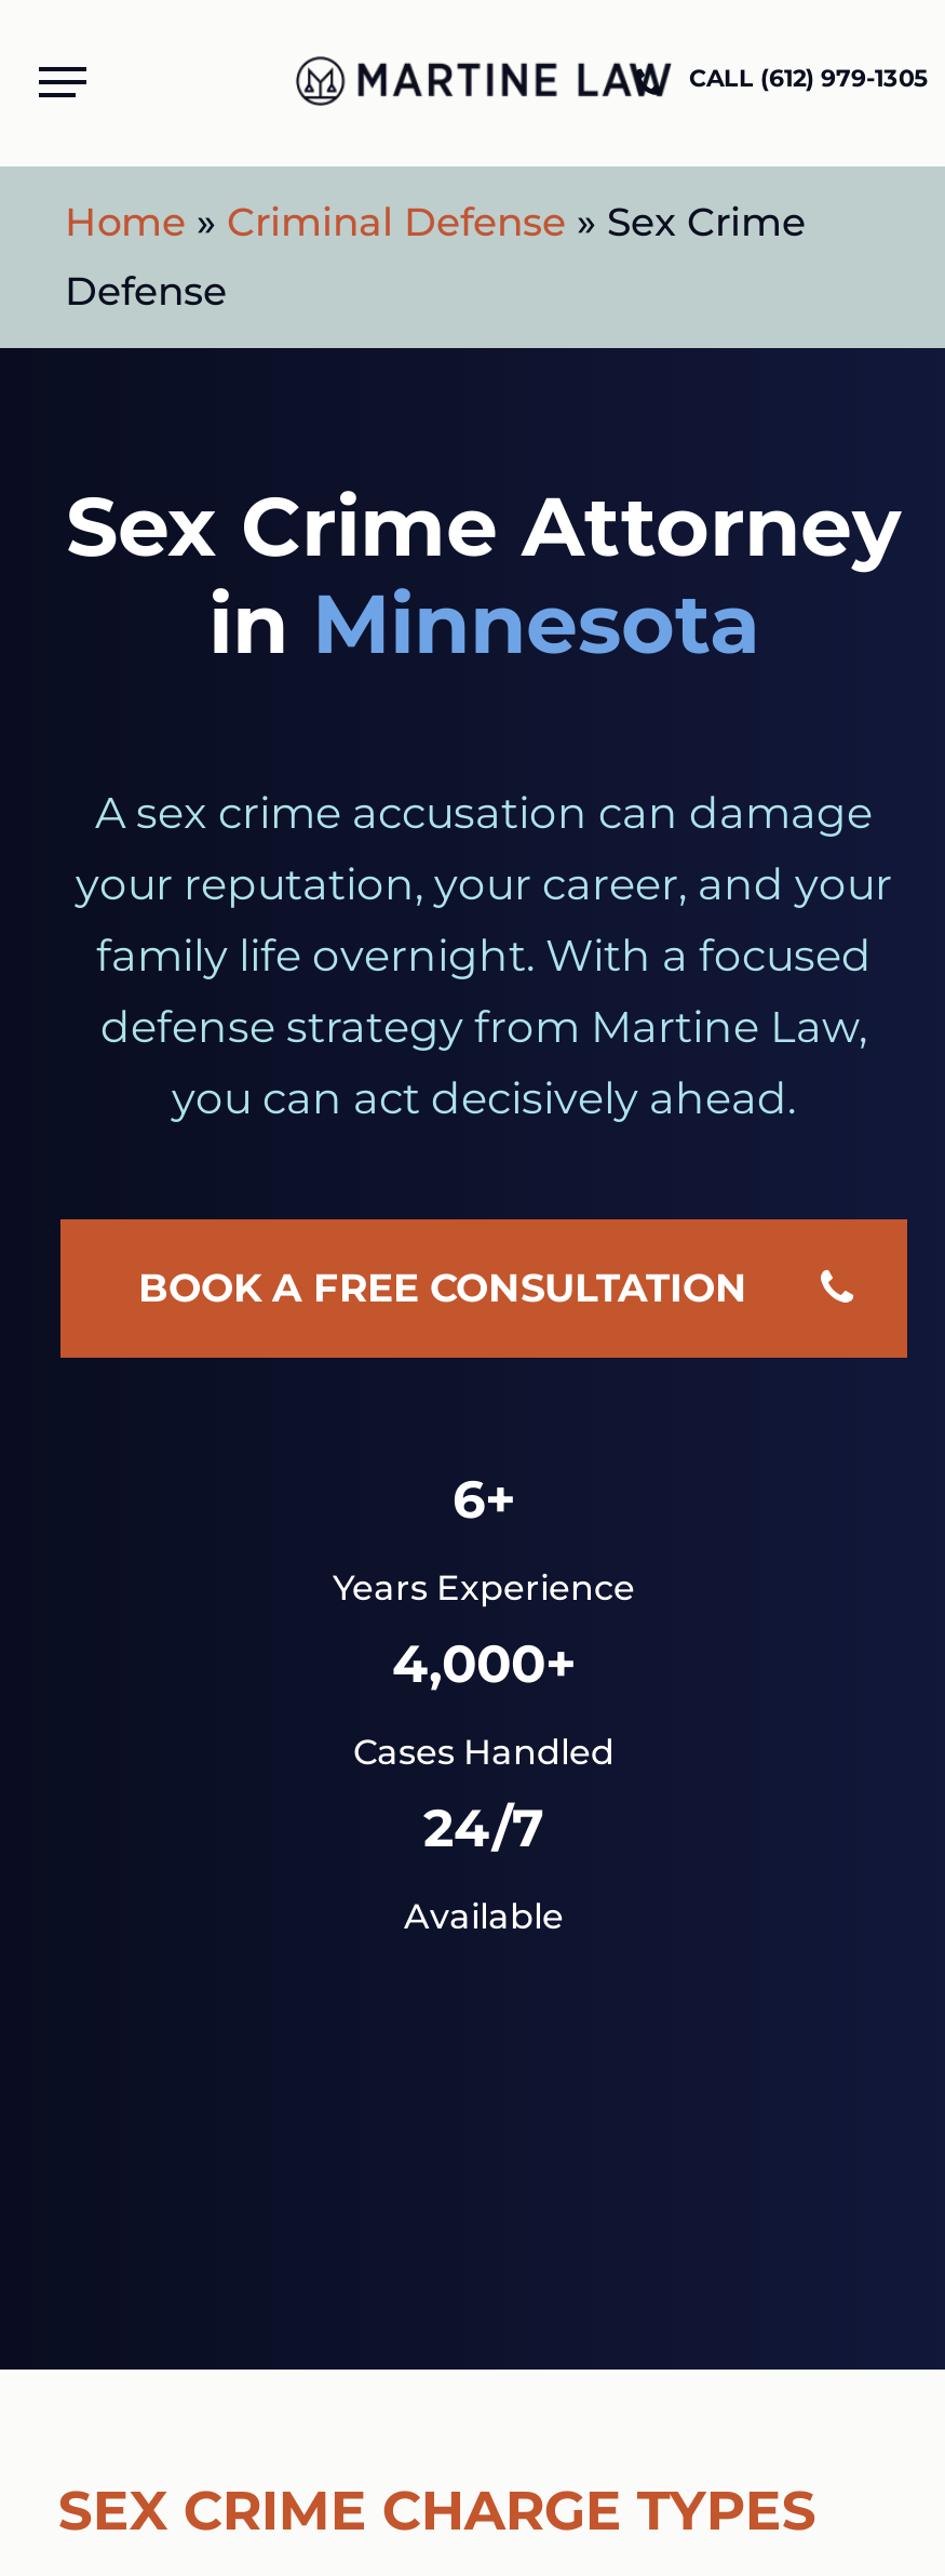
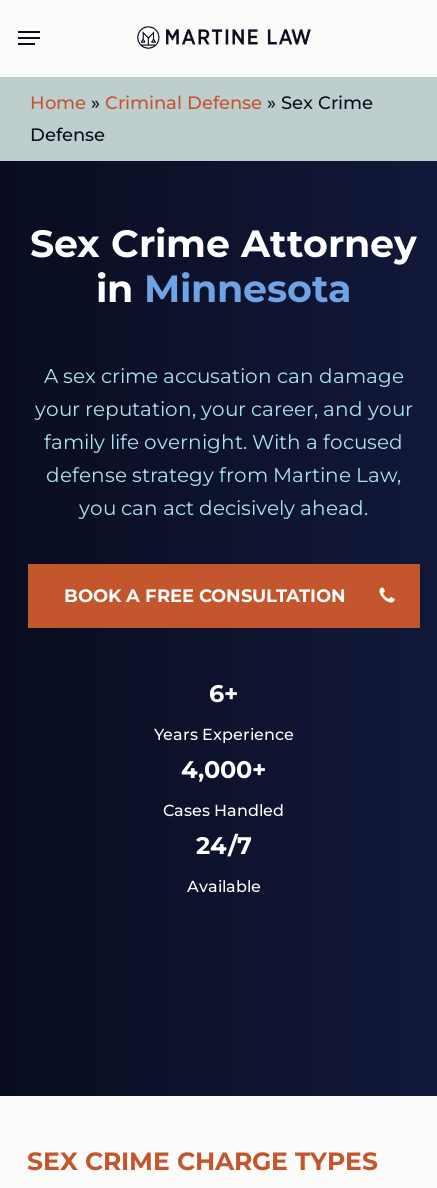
[683,64,929,94] CALL (612) 979-1305 -> none

